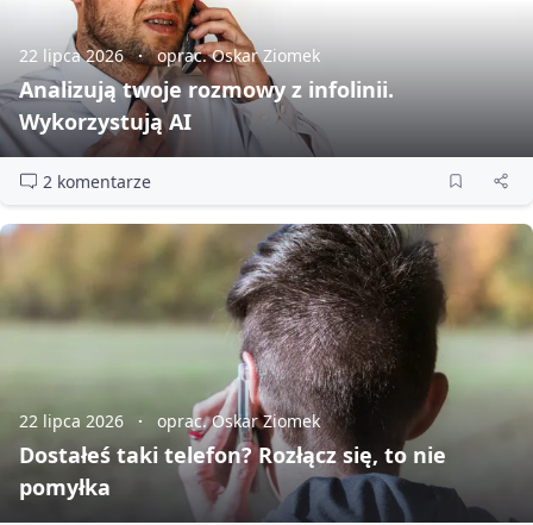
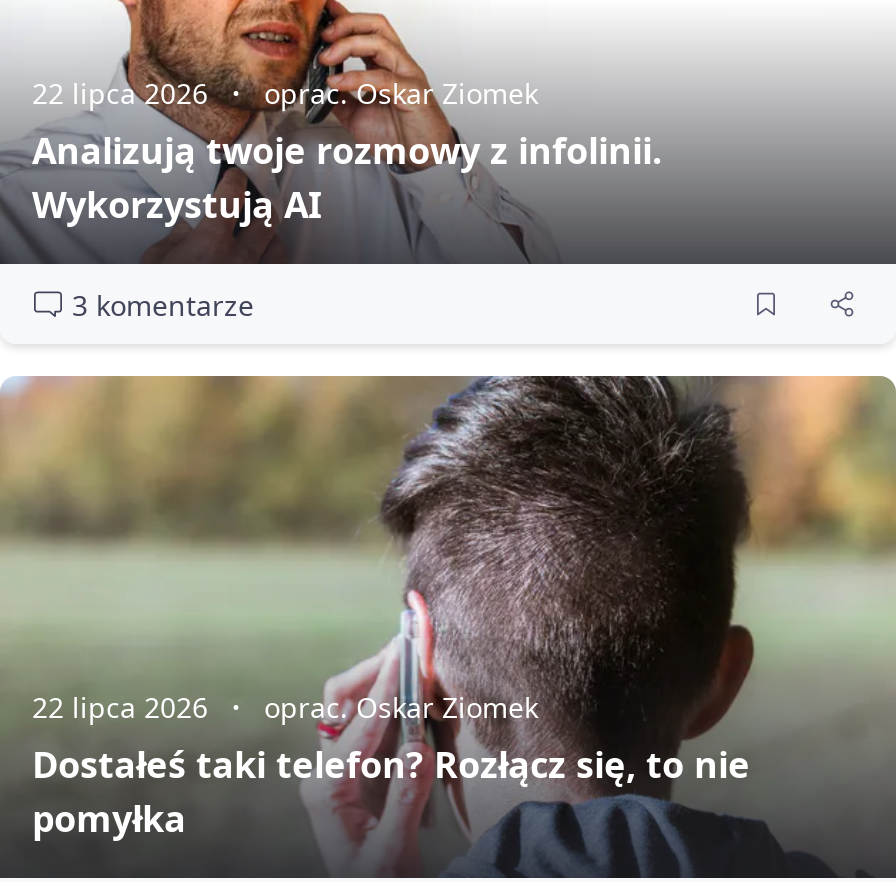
[43,170,151,193] 2 komentarze -> [72,286,254,324] 3 komentarze

